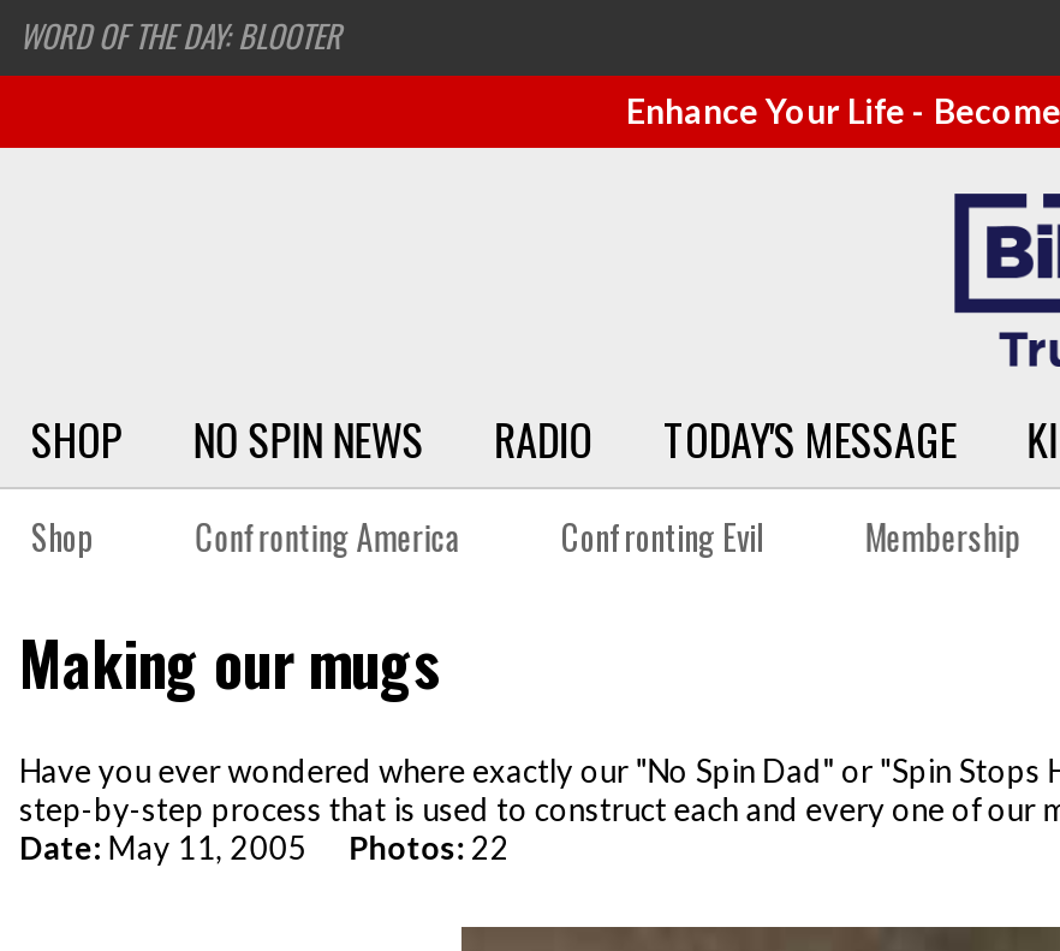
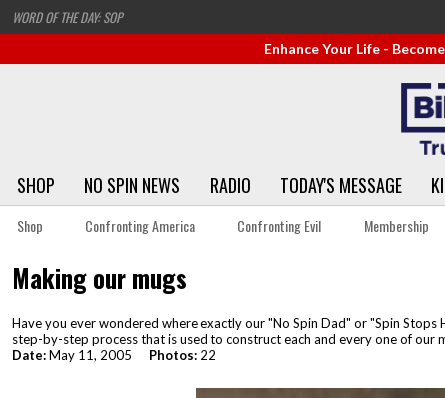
[19,11,341,59] WORD OF THE DAY: BLOOTER -> [12,7,122,27] WORD OF THE DAY: SOP

